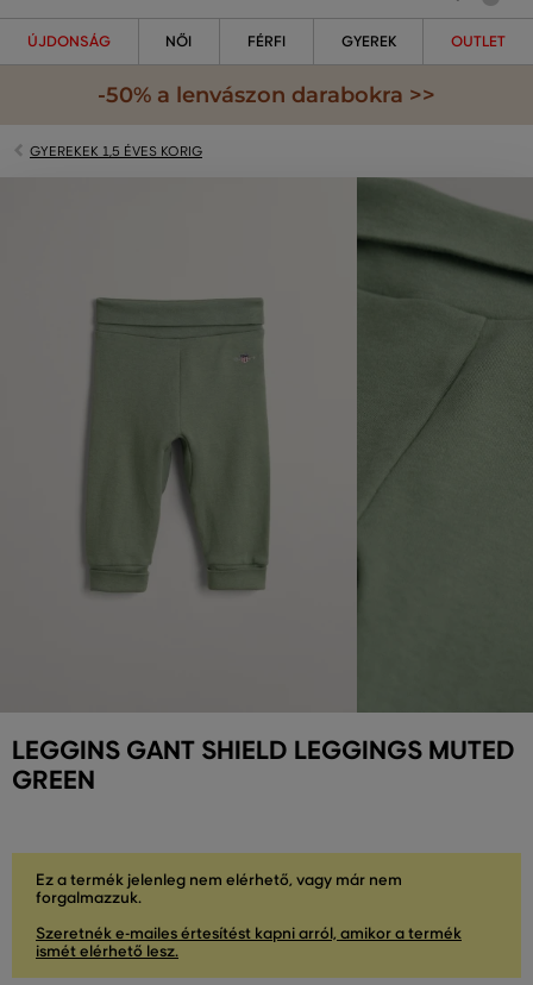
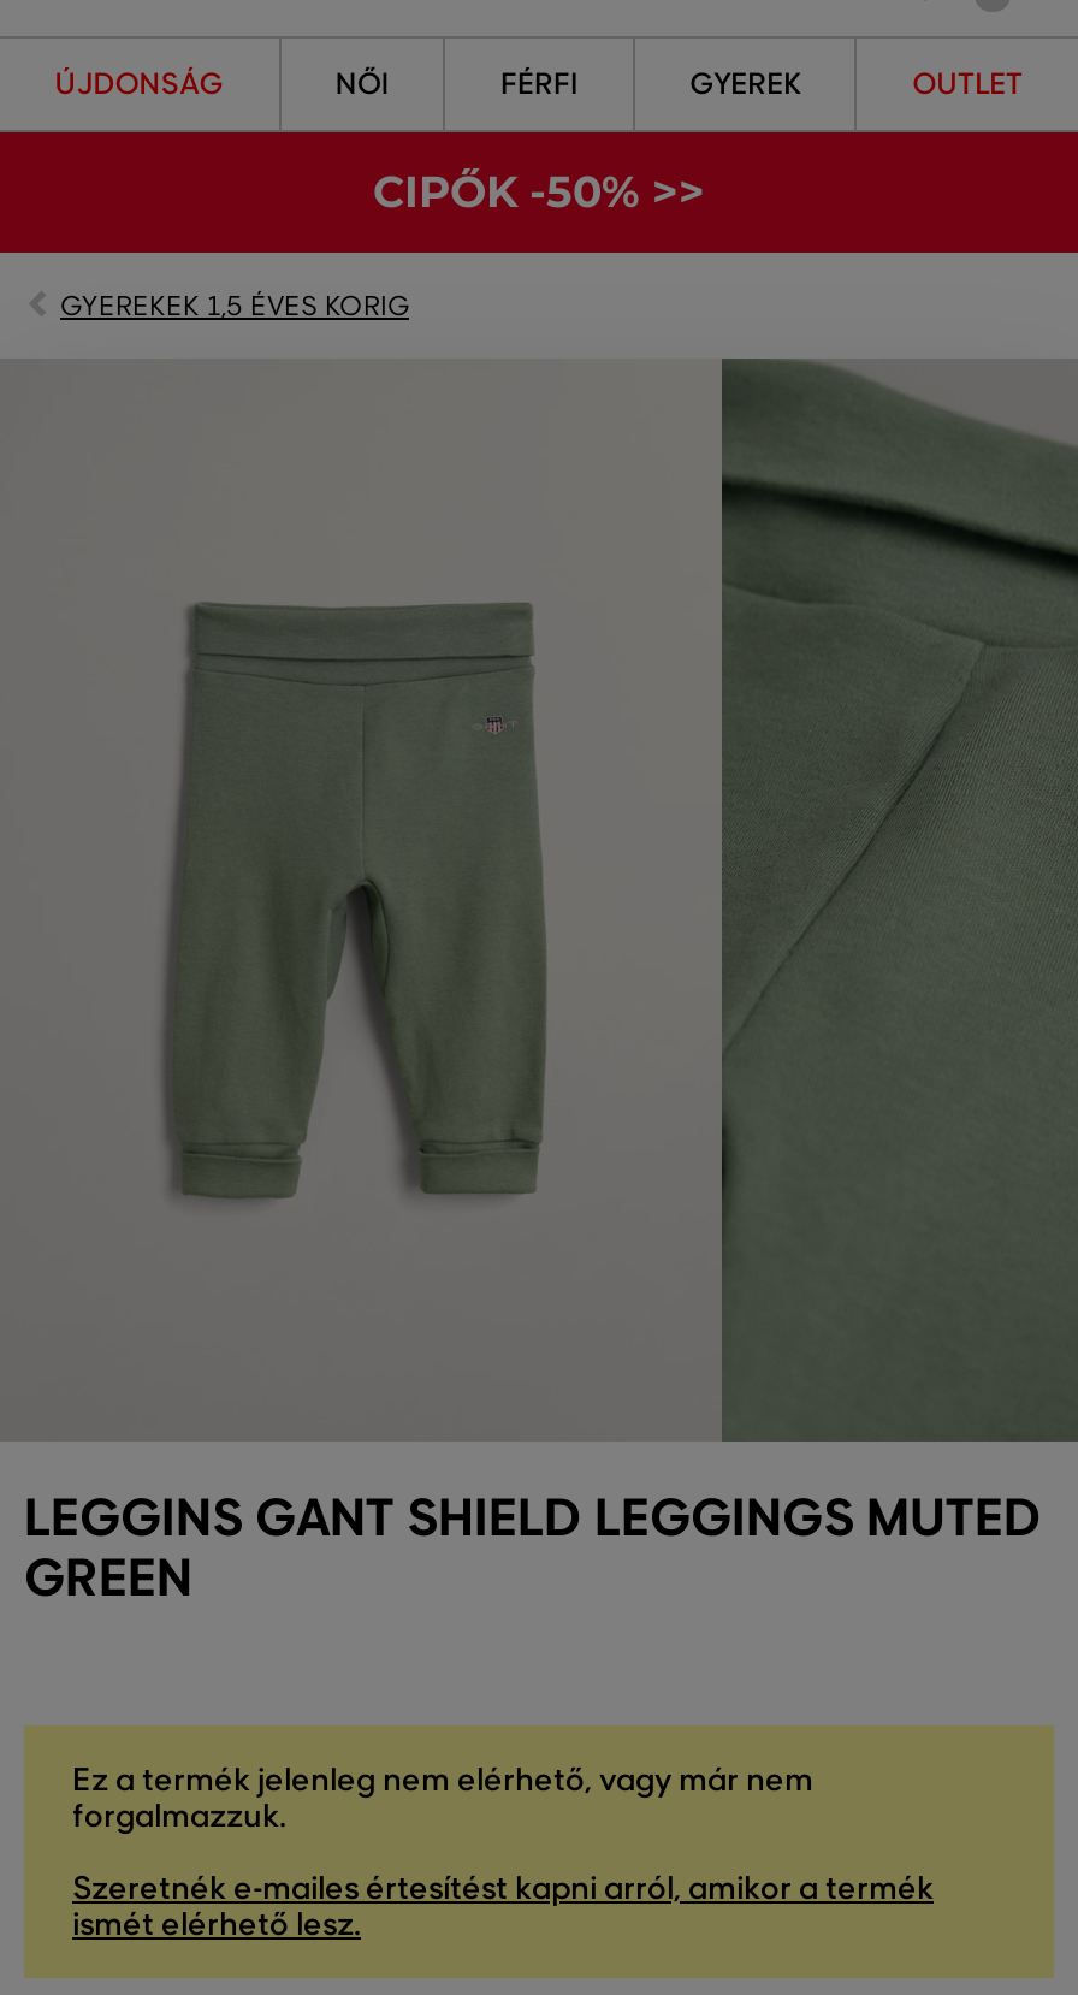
[98,82,435,108] -50% a lenvászon darabokra >> -> [373,166,705,219] CIPŐK -50% >>

